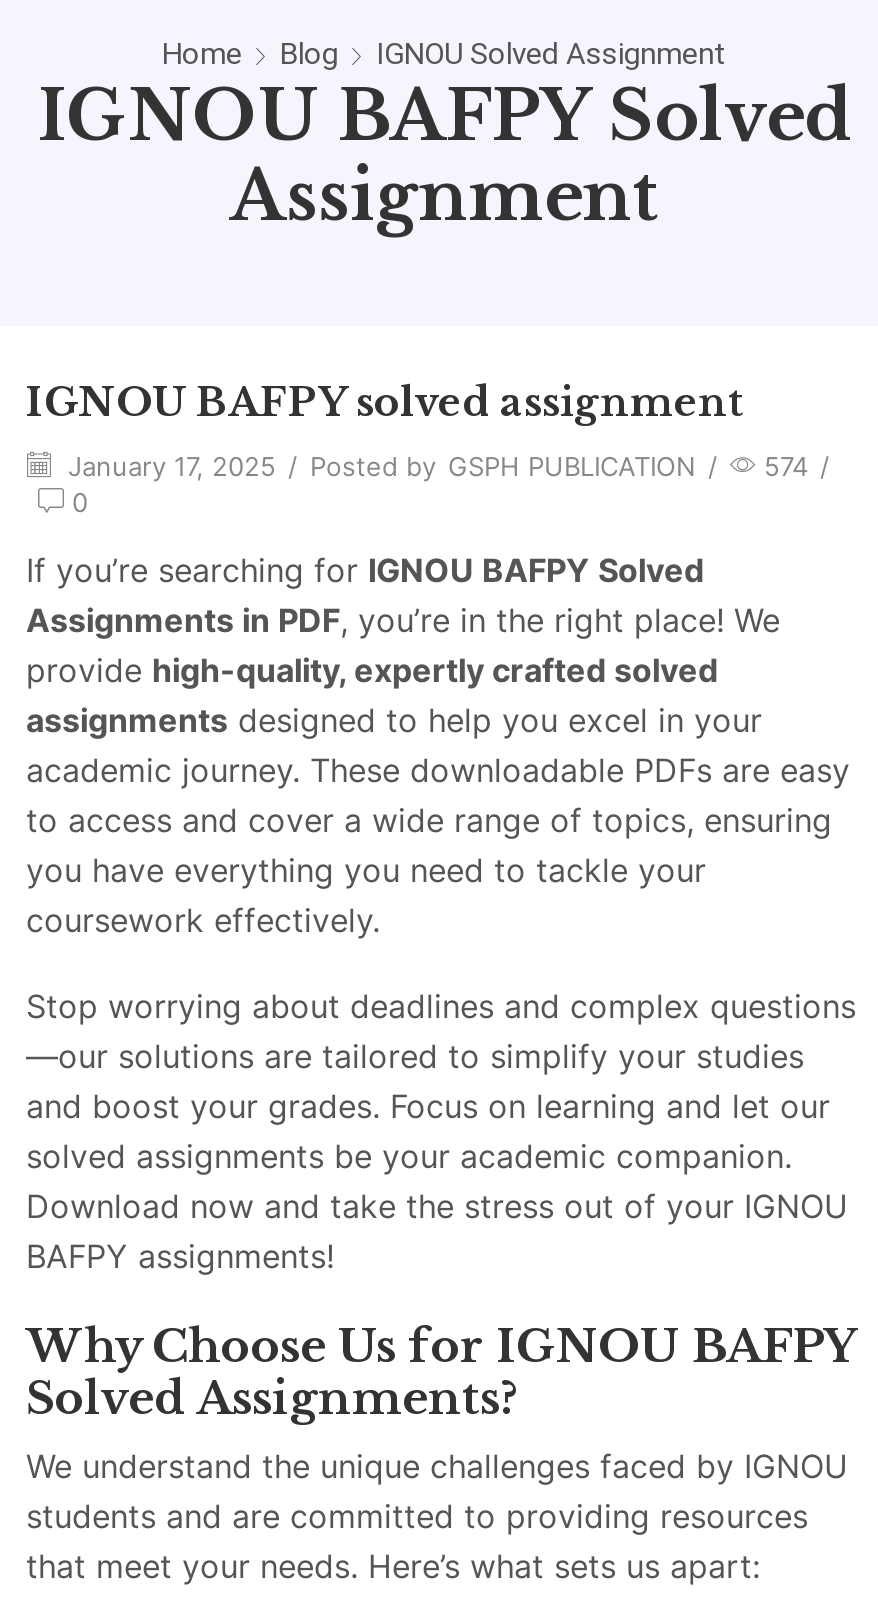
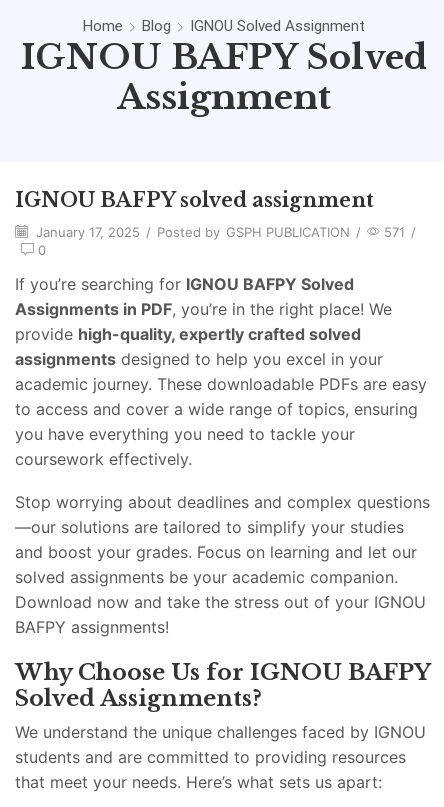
[60,450,830,482] January 17, 2025 / Posted by GSPH PUBLICATION / 574 / -> [32,224,416,240] January 17, 2025 / Posted by GSPH PUBLICATION / 571 /

